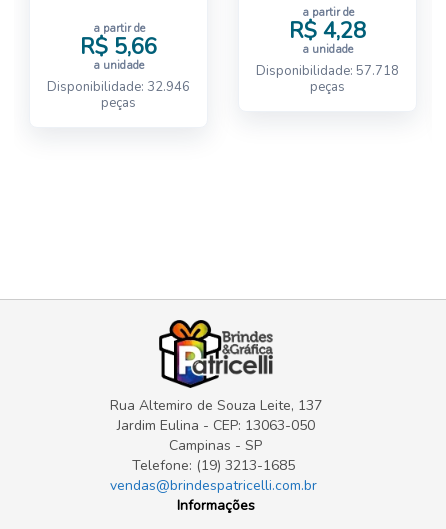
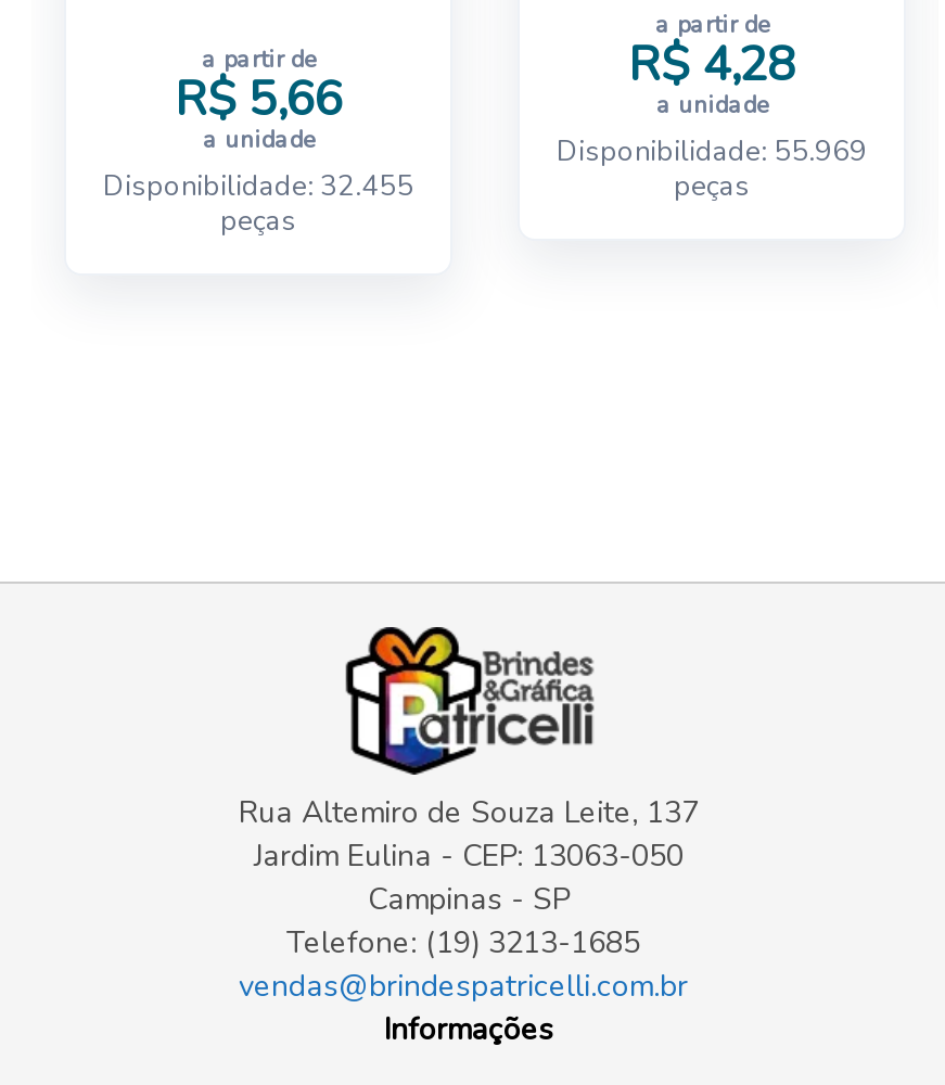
[256,62,399,80] Disponibilidade: 57.718 -> [557,133,867,172] Disponibilidade: 55.969
[47,78,190,96] Disponibilidade: 32.946 -> [103,168,413,207] Disponibilidade: 32.455

